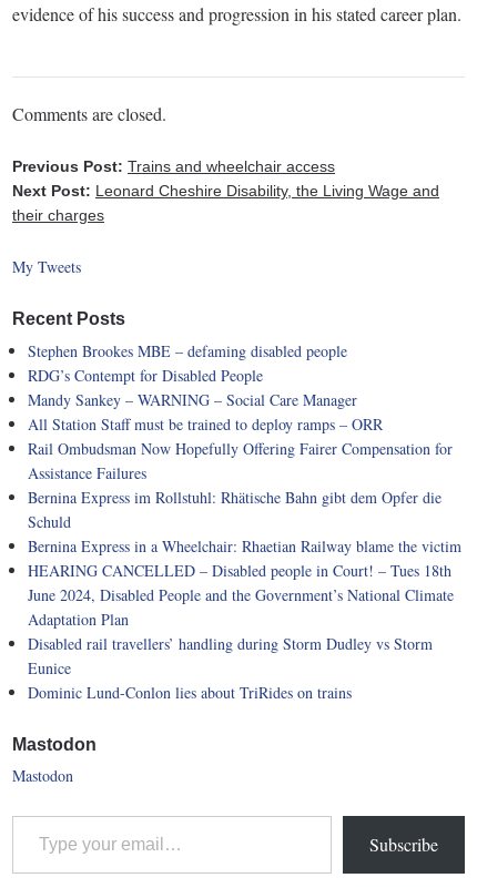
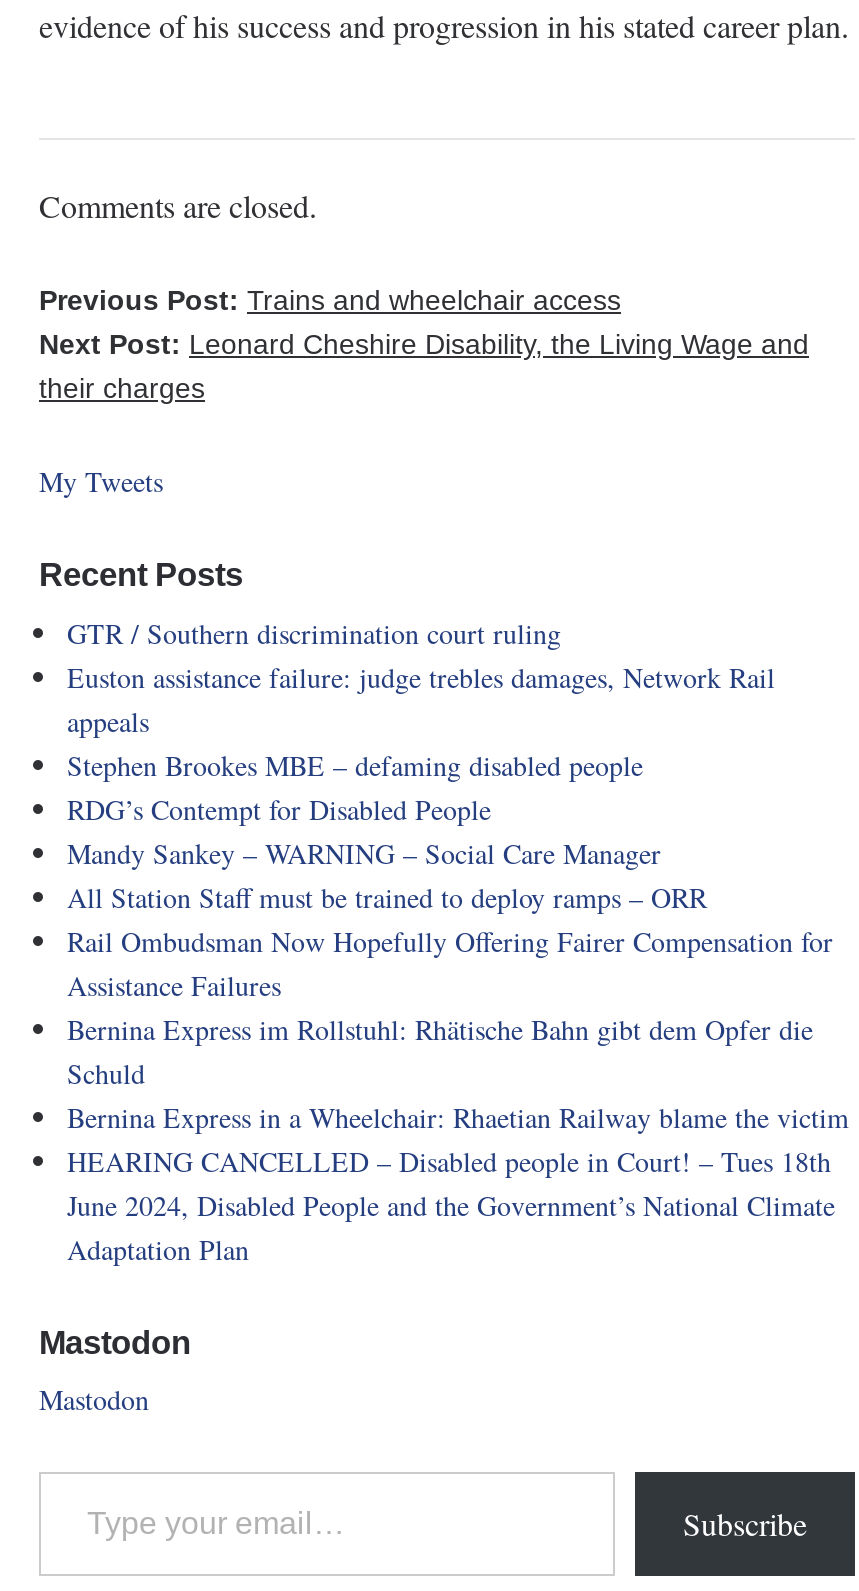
none -> [67,613,775,739] GTR / Southern discrimination court ruling | Euston assistance failure: judge trebles damages, Network Rail | appeals
moved [28,340,461,629] -> [67,745,849,1267]: Stephen Brookes MBE – defaming disabled people | RDG’s Contempt for Disabled People | Mandy Sankey – WARNING – Social Care Manager | ... | June 2024, Disabled People and the Government’s National Climate | Adaptation Plan
[28,633,433,702] Disabled rail travellers’ handling during Storm Dudley vs Storm | Eunice | Dominic Lund-Conlon lies about TriRides on trains -> none

